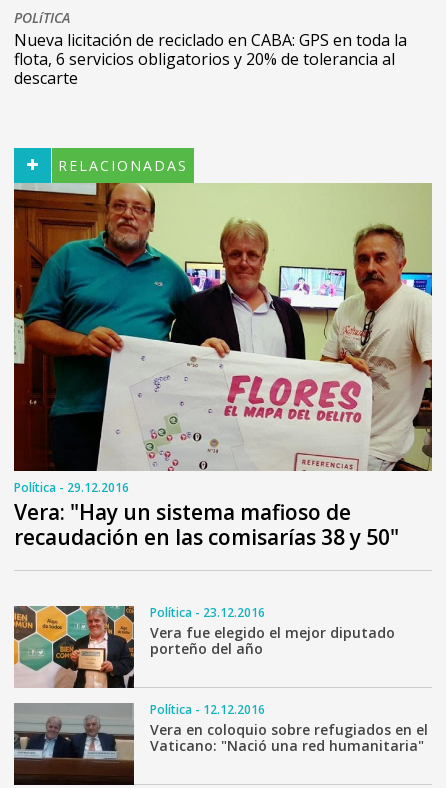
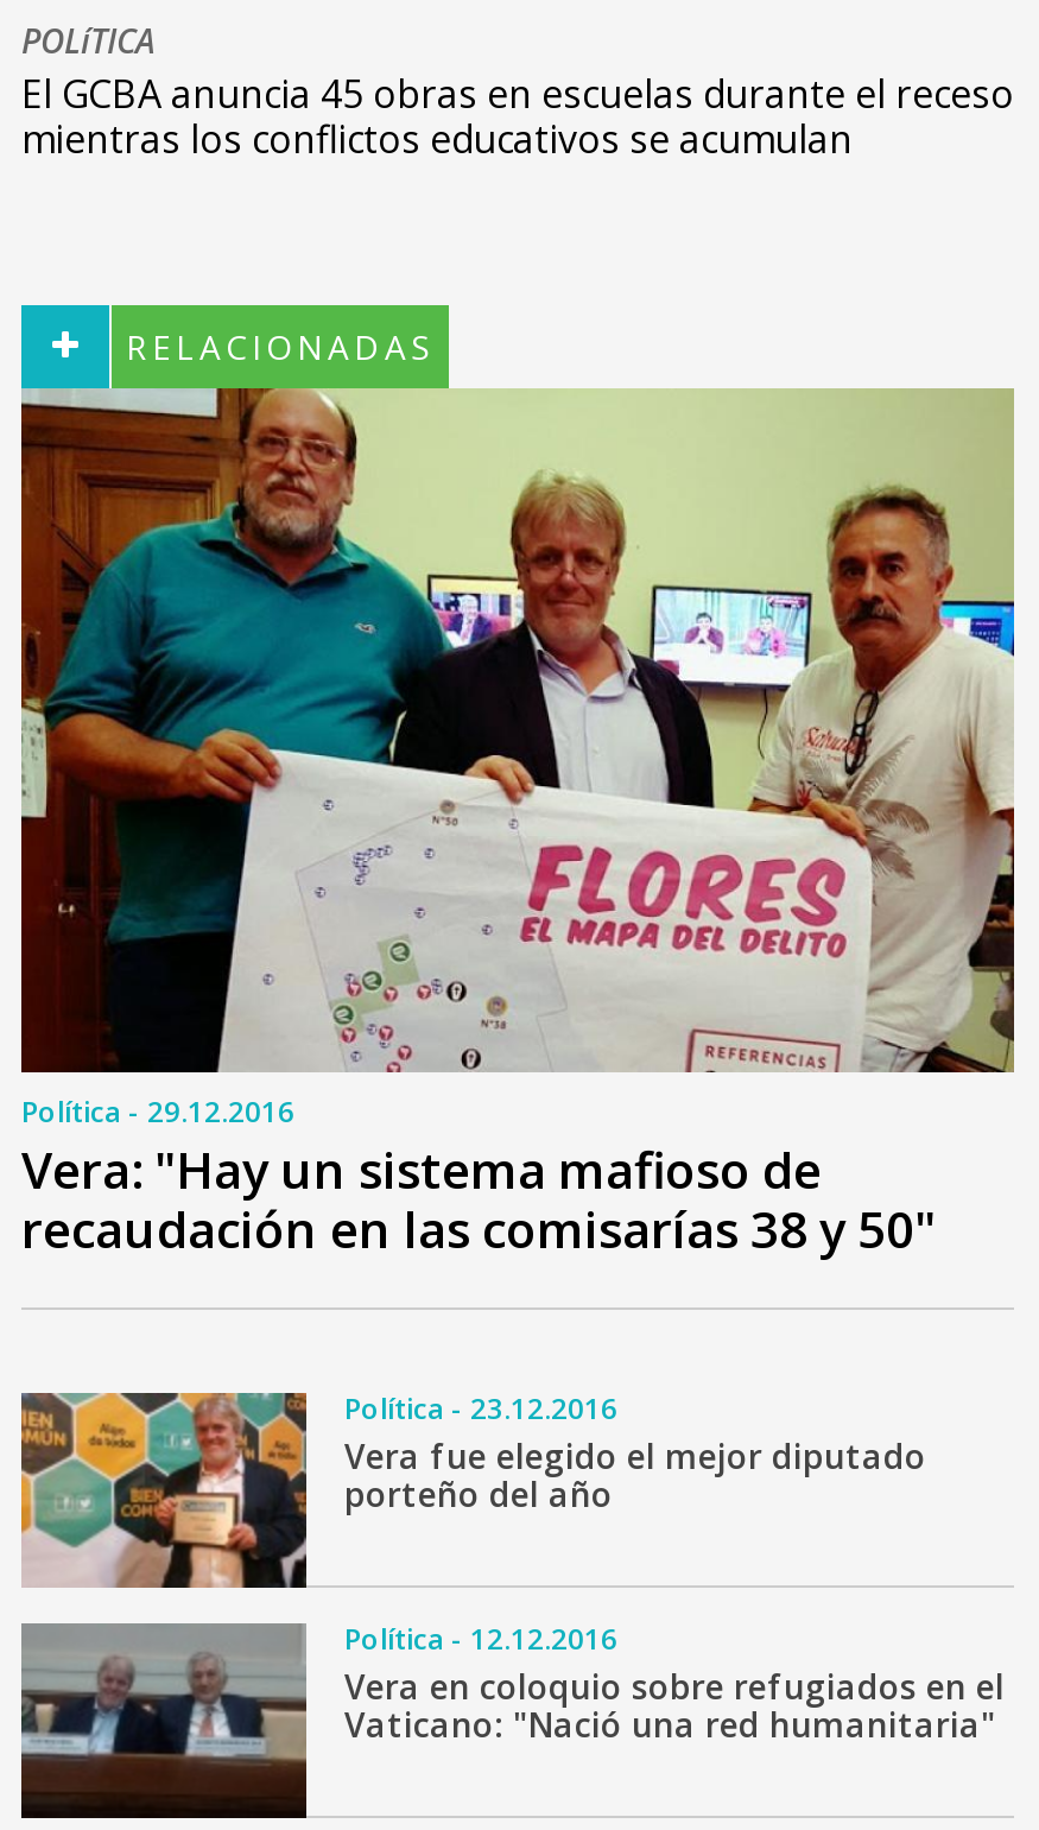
[14,29,407,89] Nueva licitación de reciclado en CABA: GPS en toda la | flota, 6 servicios obligatorios y 20% de tolerancia al | descarte -> [21,69,1014,166] El GCBA anuncia 45 obras en escuelas durante el receso | mientras los conflictos educativos se acumulan

